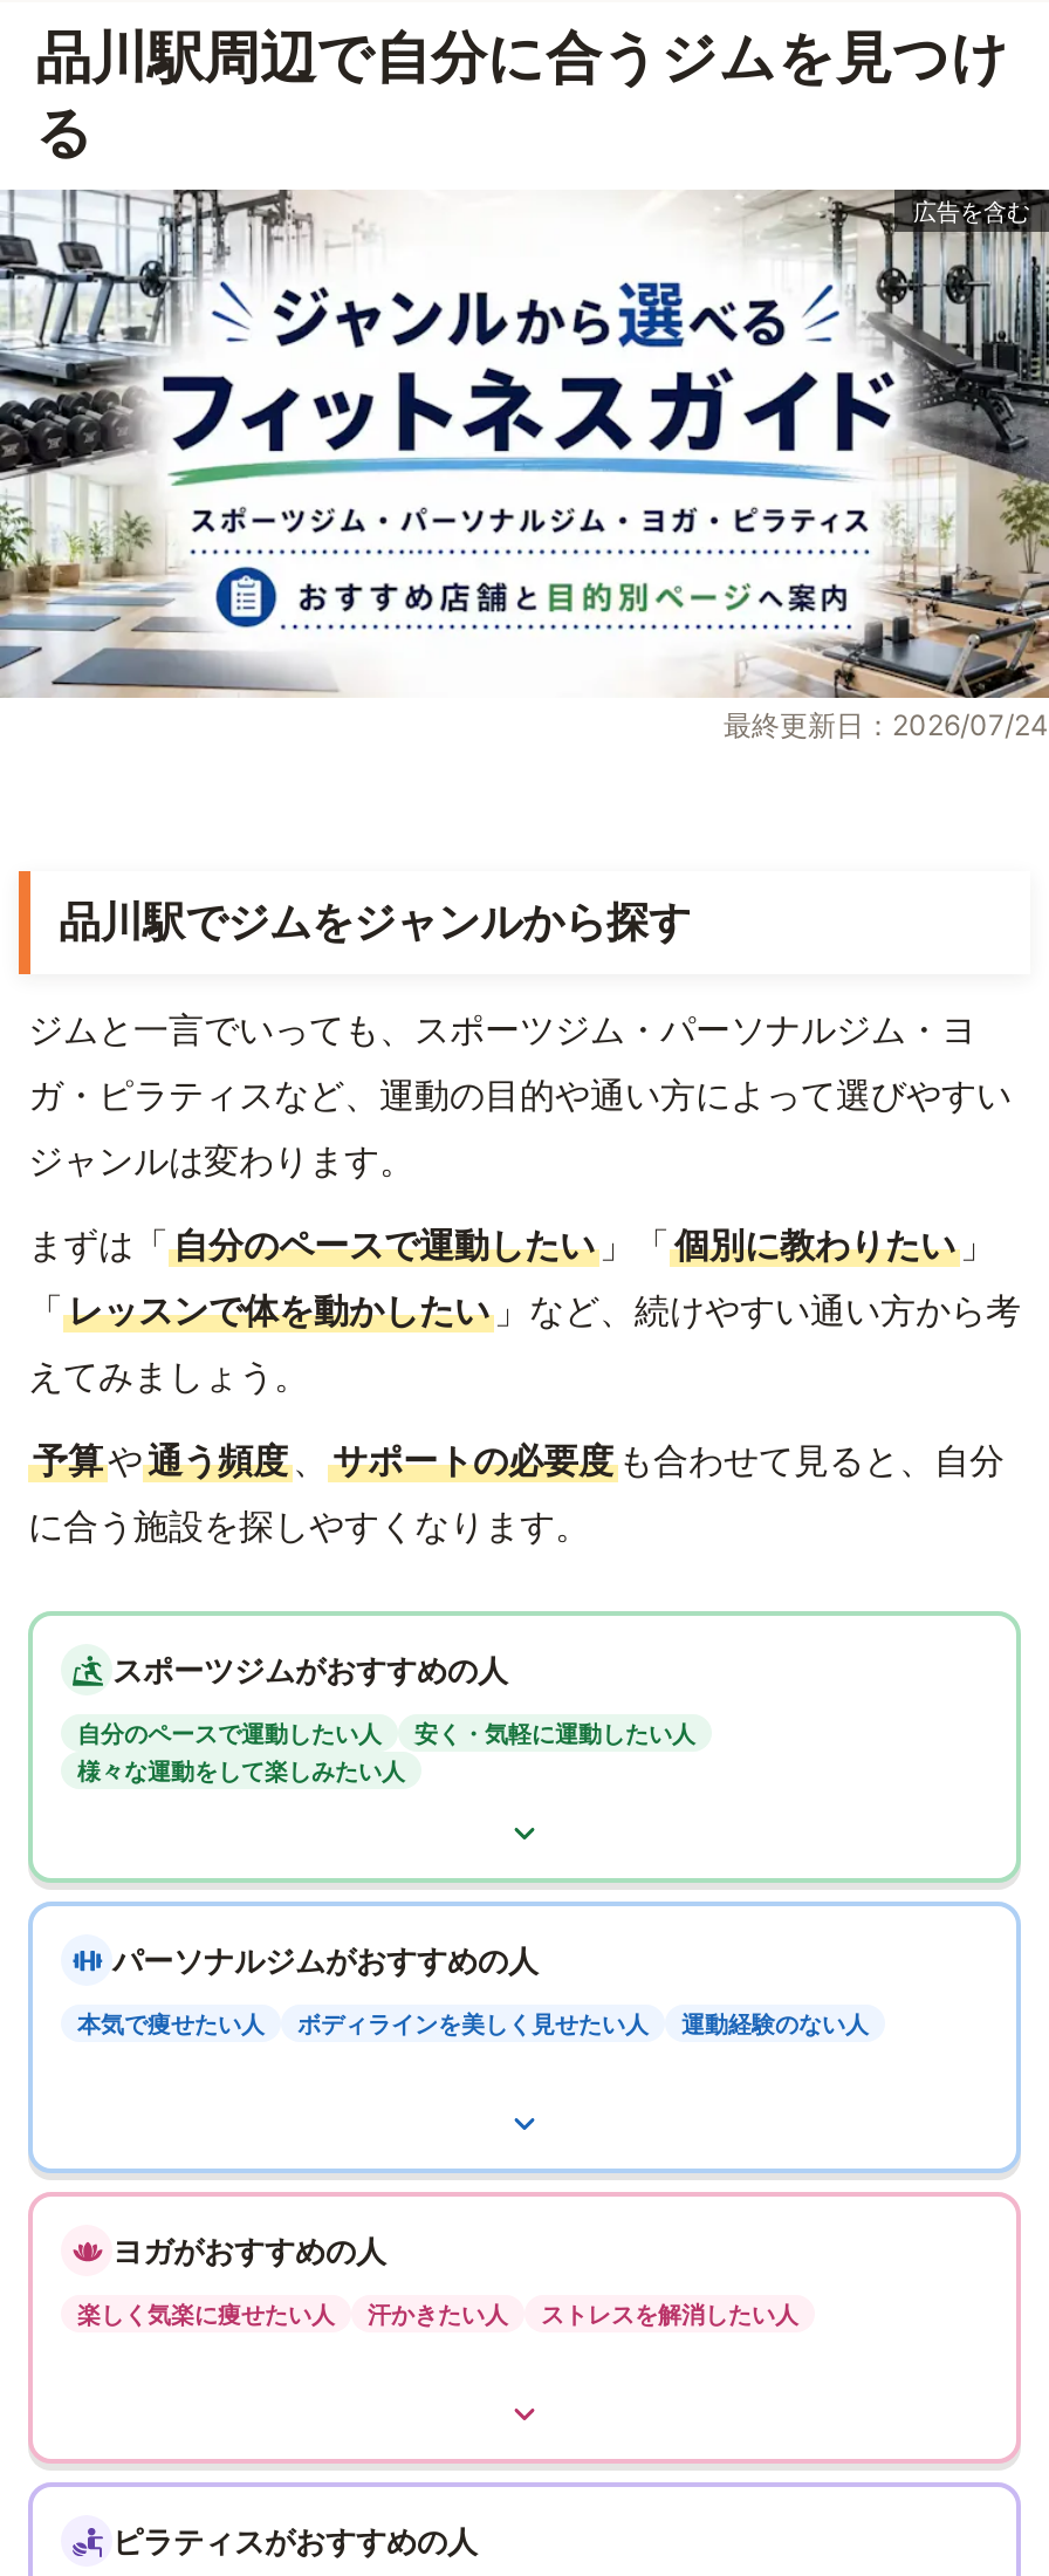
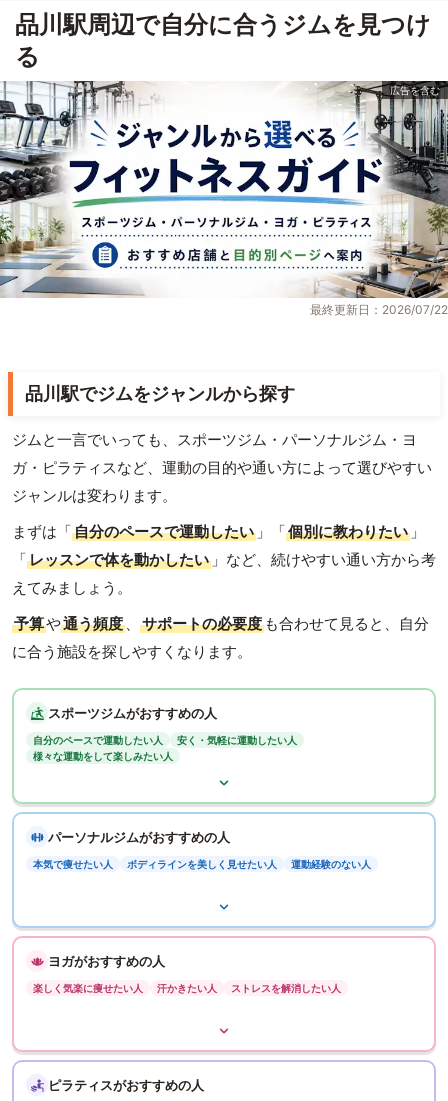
[724,708,1049,743] 最終更新日：2026/07/24 -> [310,302,448,317] 最終更新日：2026/07/22

